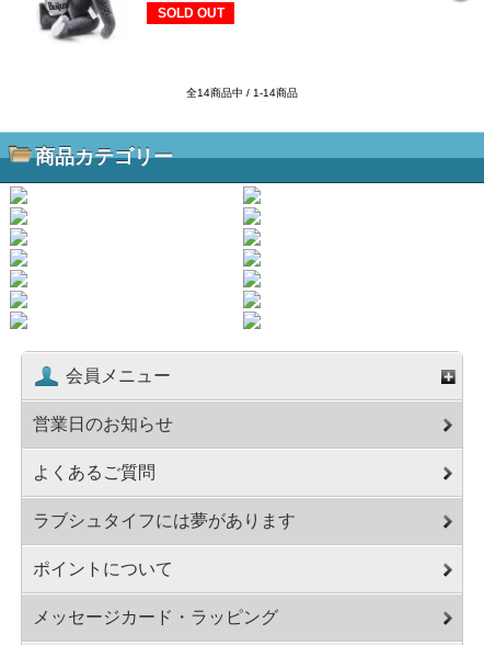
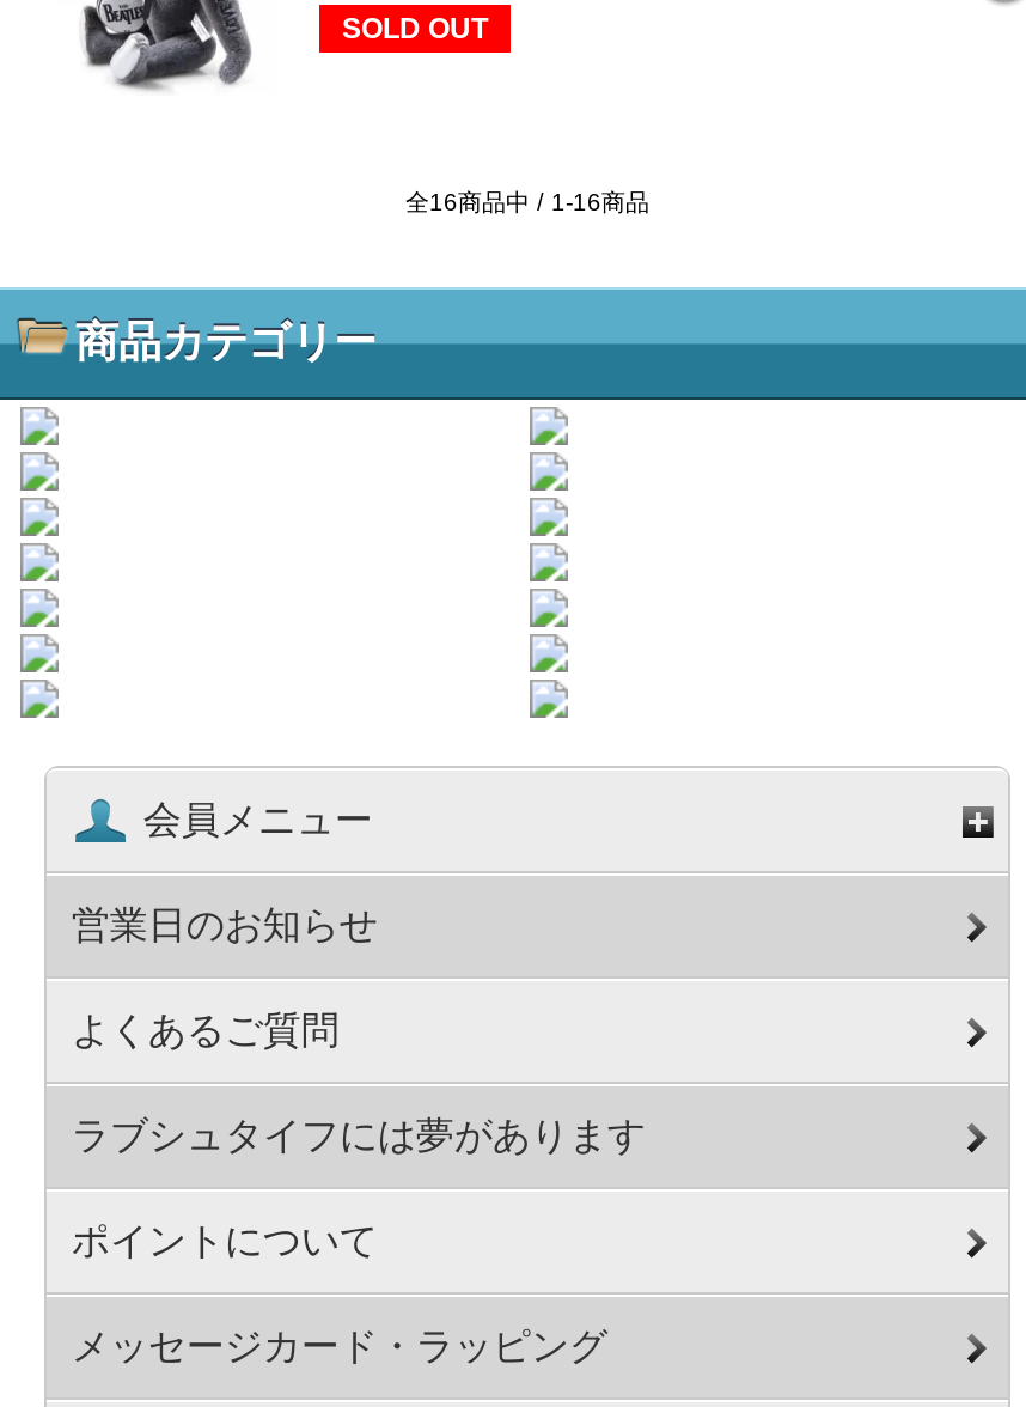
[186,87,298,99] 全14商品中 / 1-14商品 -> [405,189,649,215] 全16商品中 / 1-16商品

